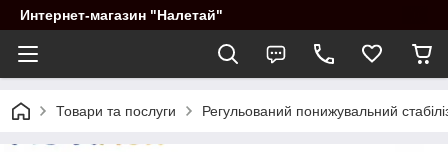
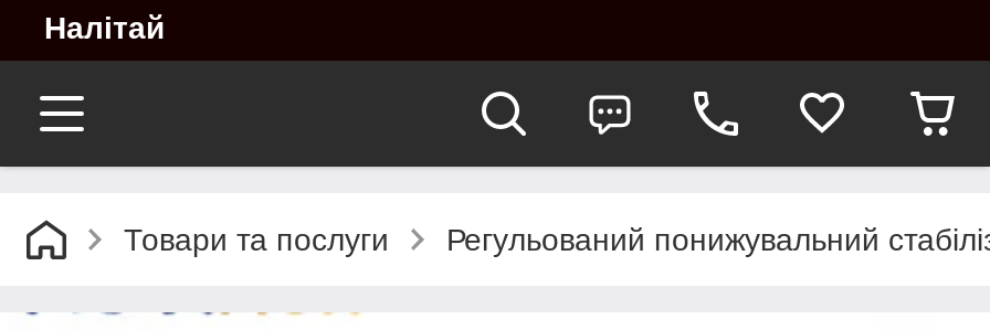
[20,7,223,23] Интернет-магазин "Налетай" -> [44,10,166,45] Налітай

